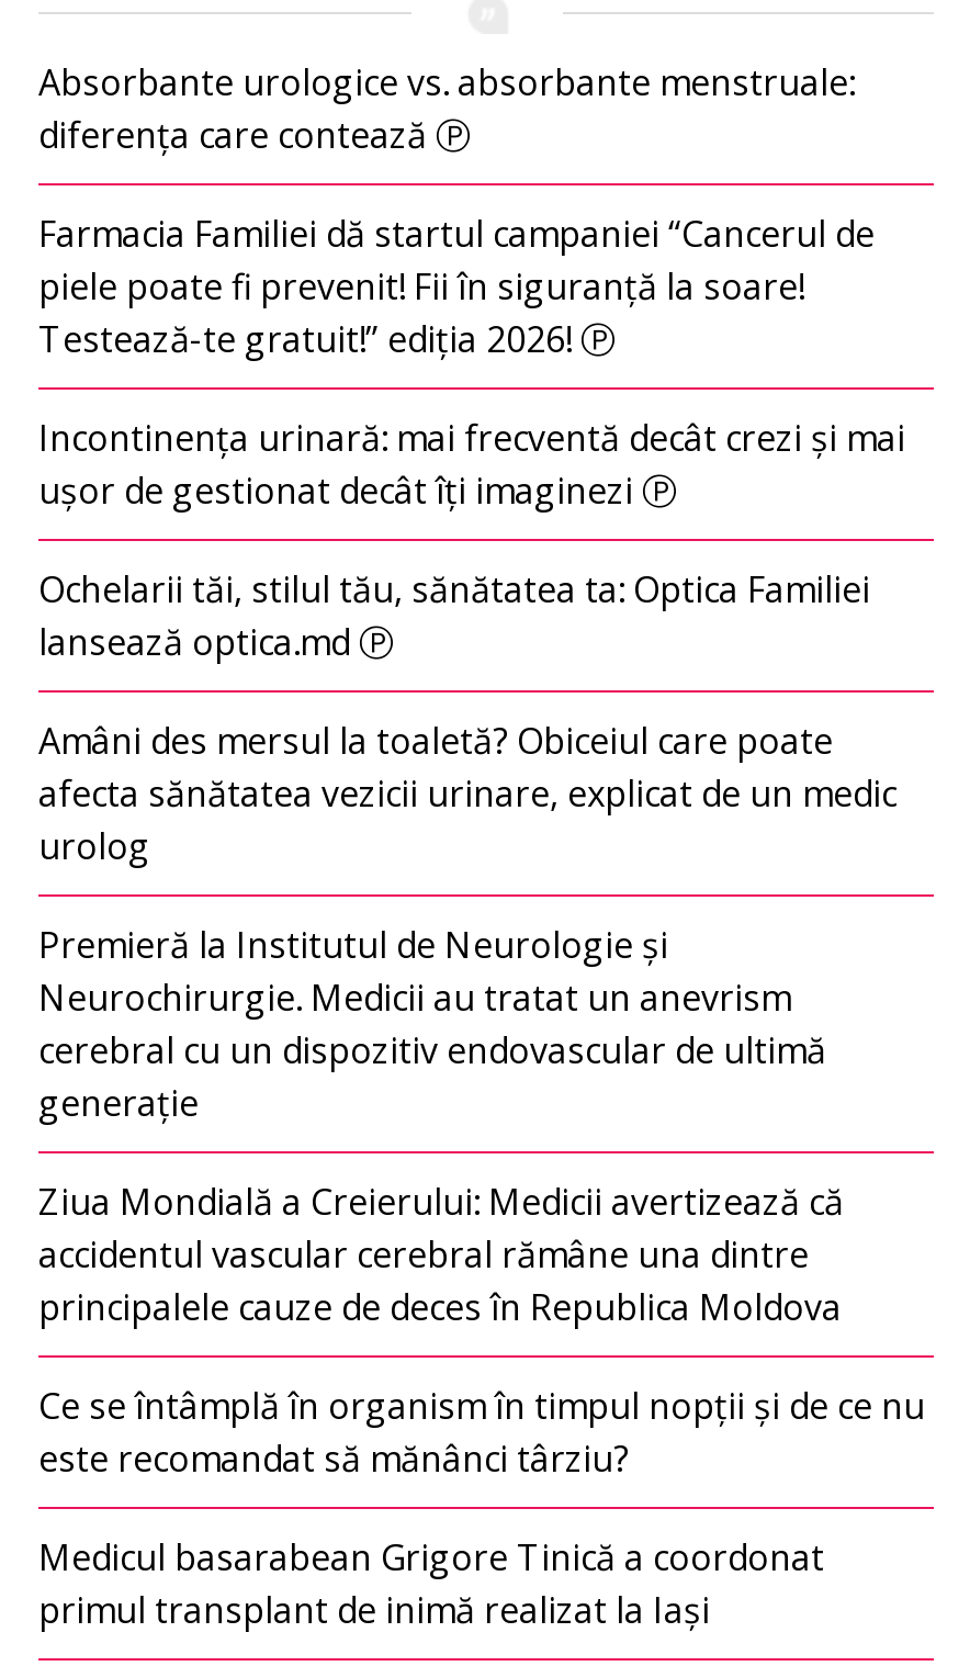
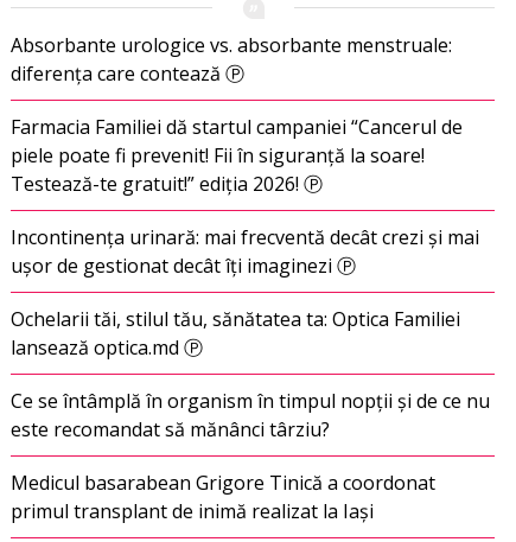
[38,718,896,1332] Amâni des mersul la toaletă? Obiceiul care poate | afecta sănătatea vezicii urinare, explicat de un medic | urolog | Premieră la Institutul de Neurologie și | Neurochirurgie. Medicii au tratat un anevrism | cerebral cu un dispozitiv endovascular de ultimă | generație | Ziua Mondială a Creierului: Medicii avertizează că | accidentul vascular cerebral rămâne una dintre | principalele cauze de deces în Republica Moldova -> none

